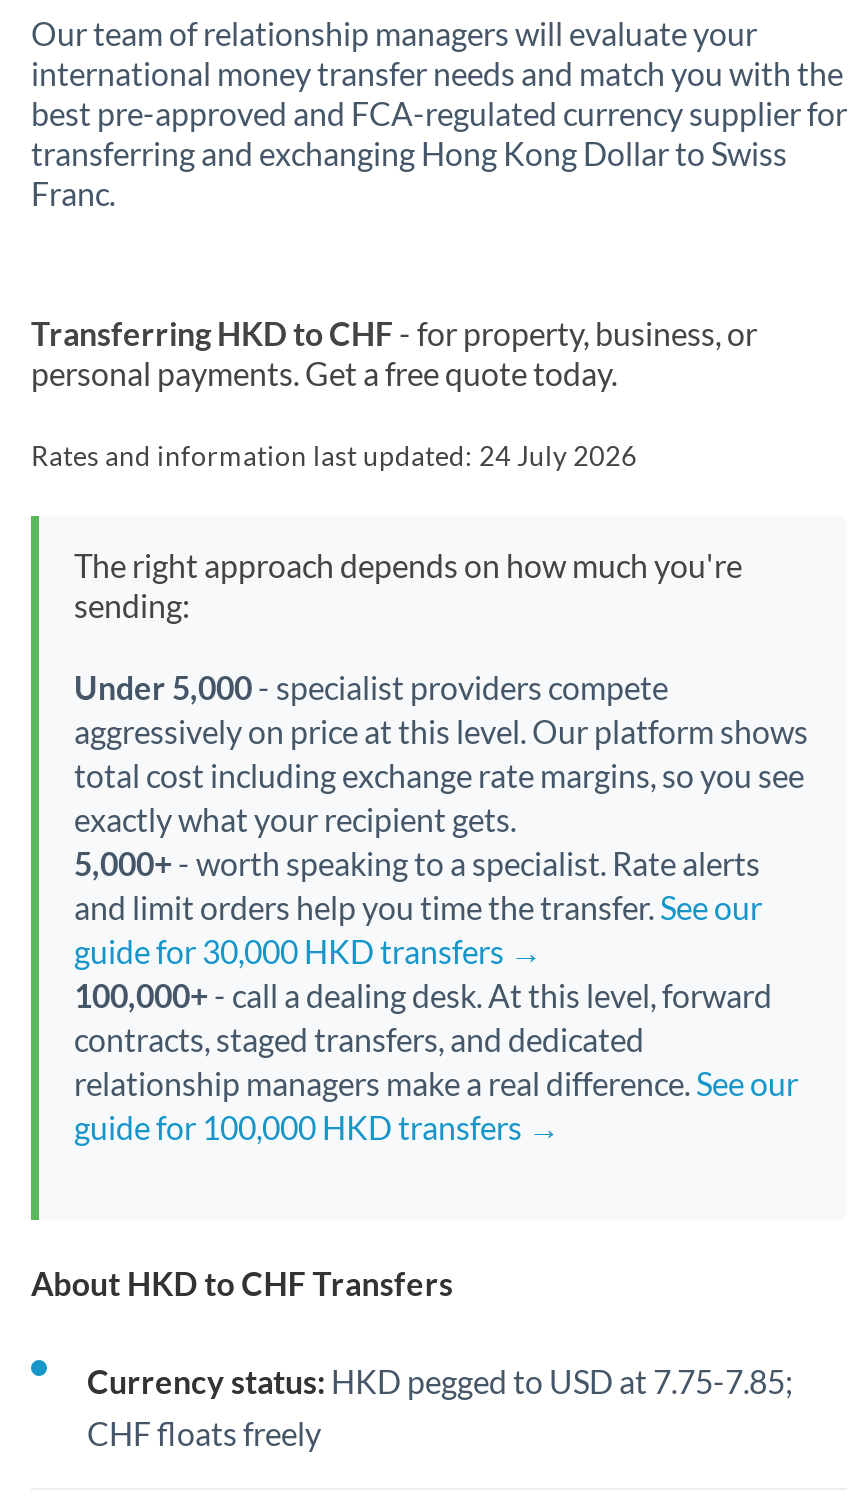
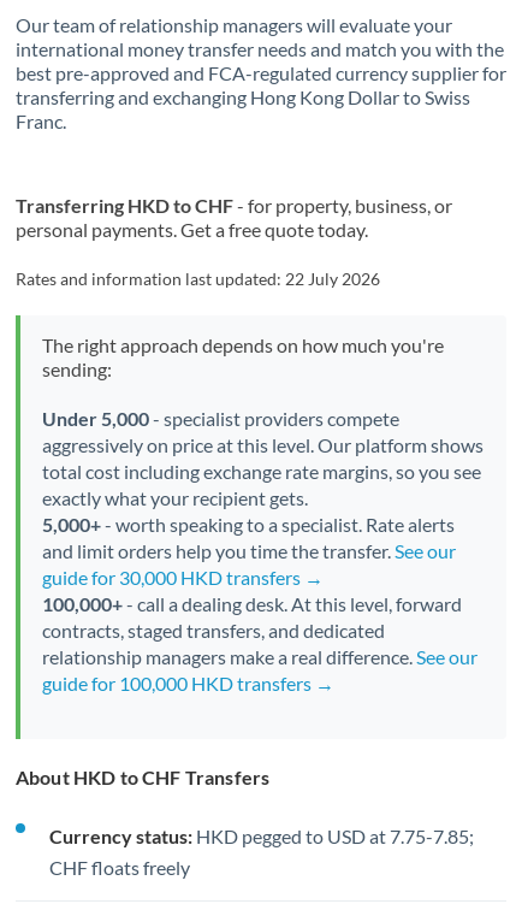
[31,440,637,472] Rates and information last updated: 24 July 2026 -> [16,270,380,289] Rates and information last updated: 22 July 2026

